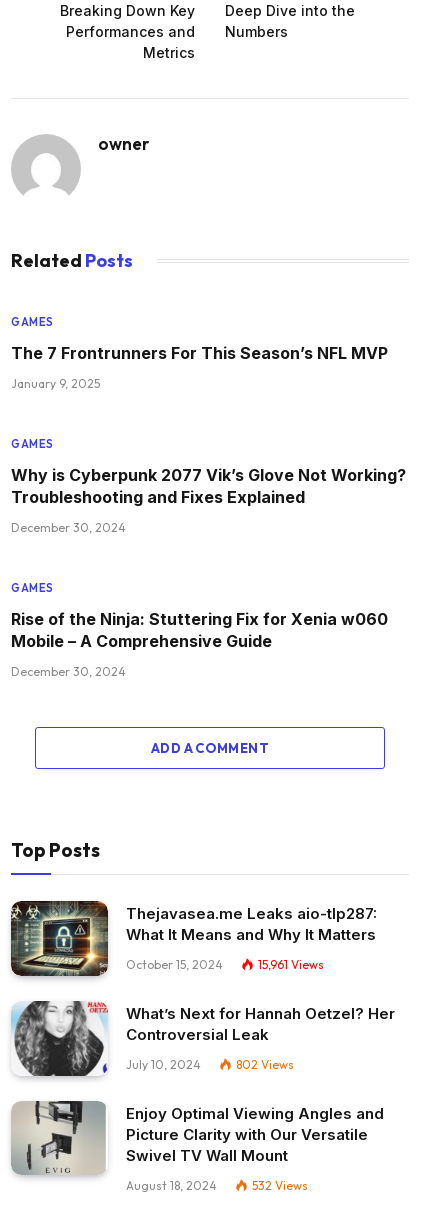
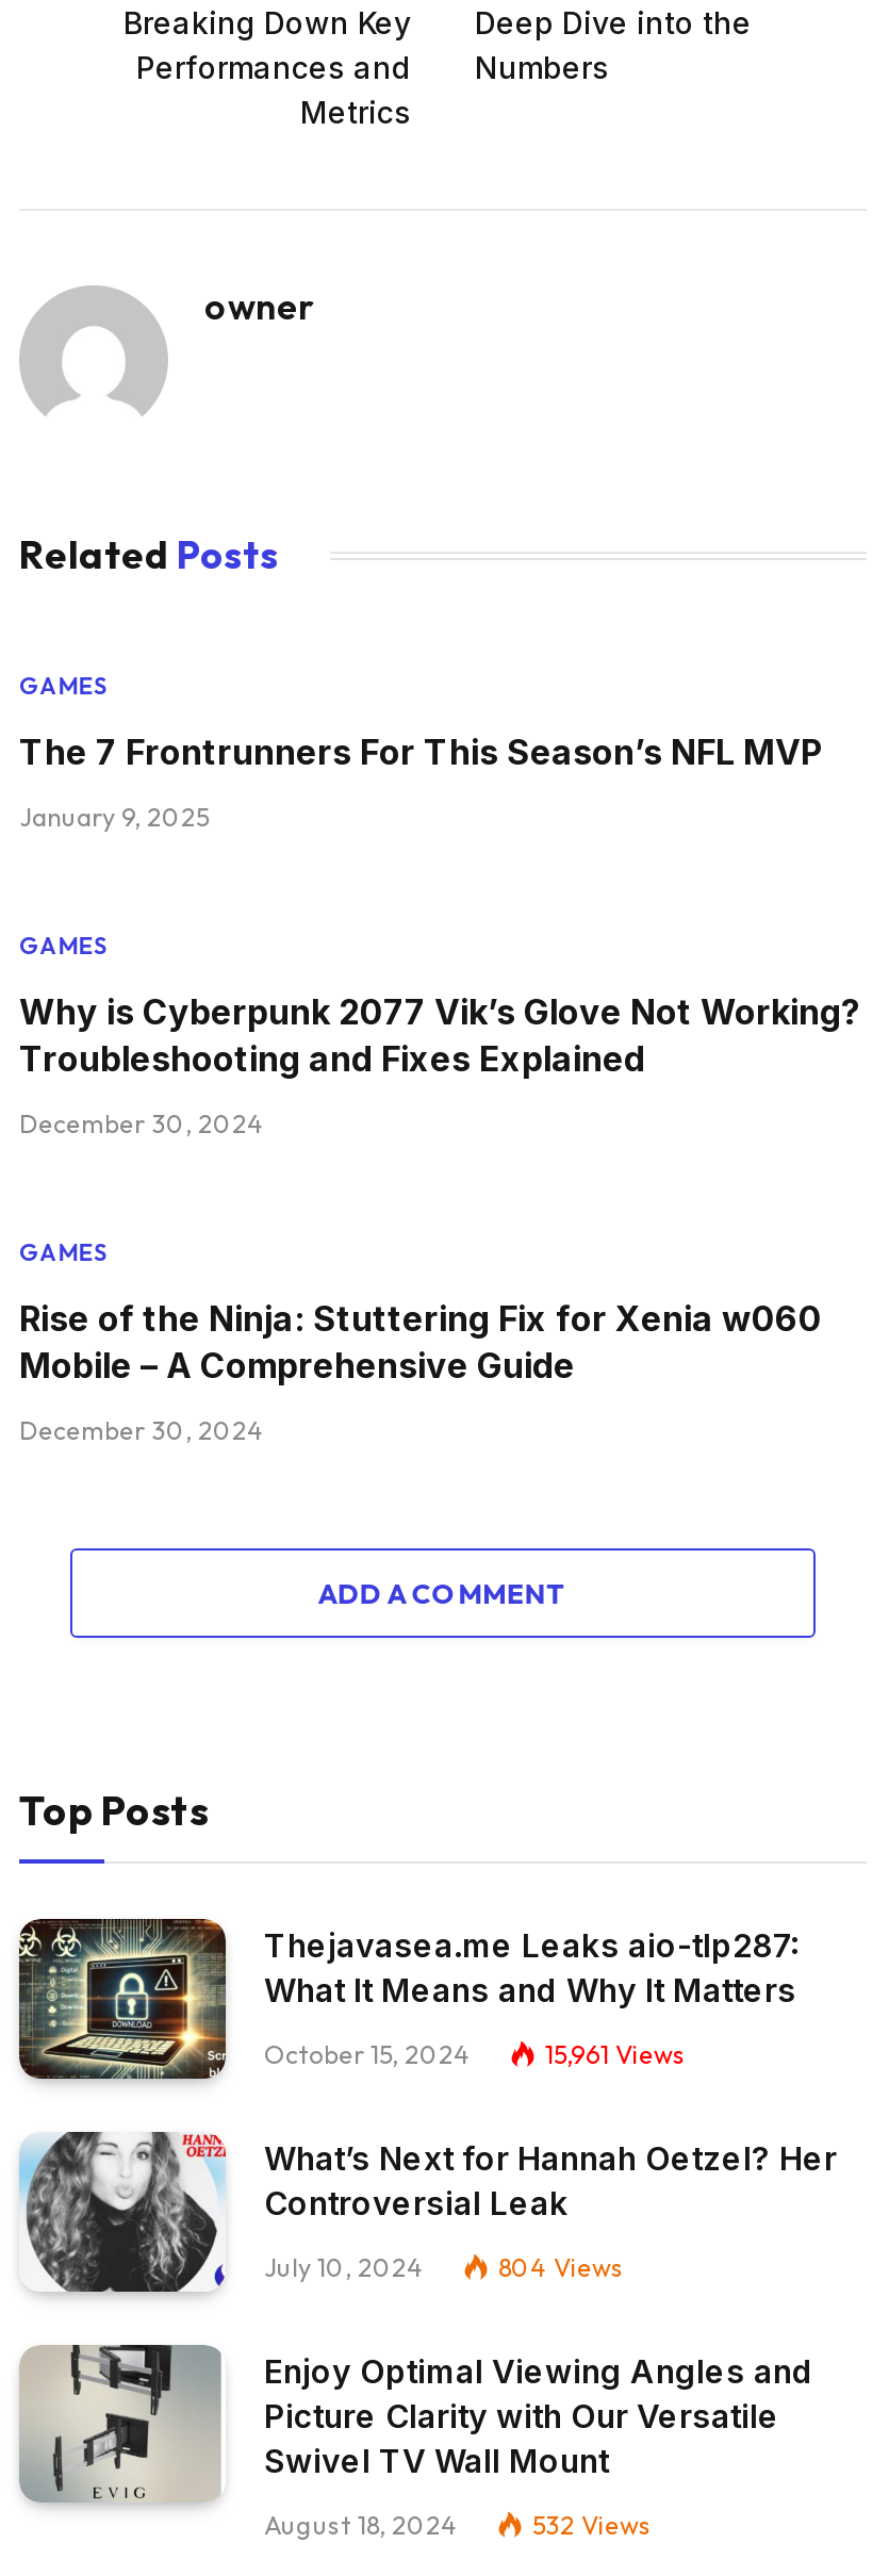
[236,1057,294,1072] 802 Views -> [498,2251,624,2283] 804 Views

